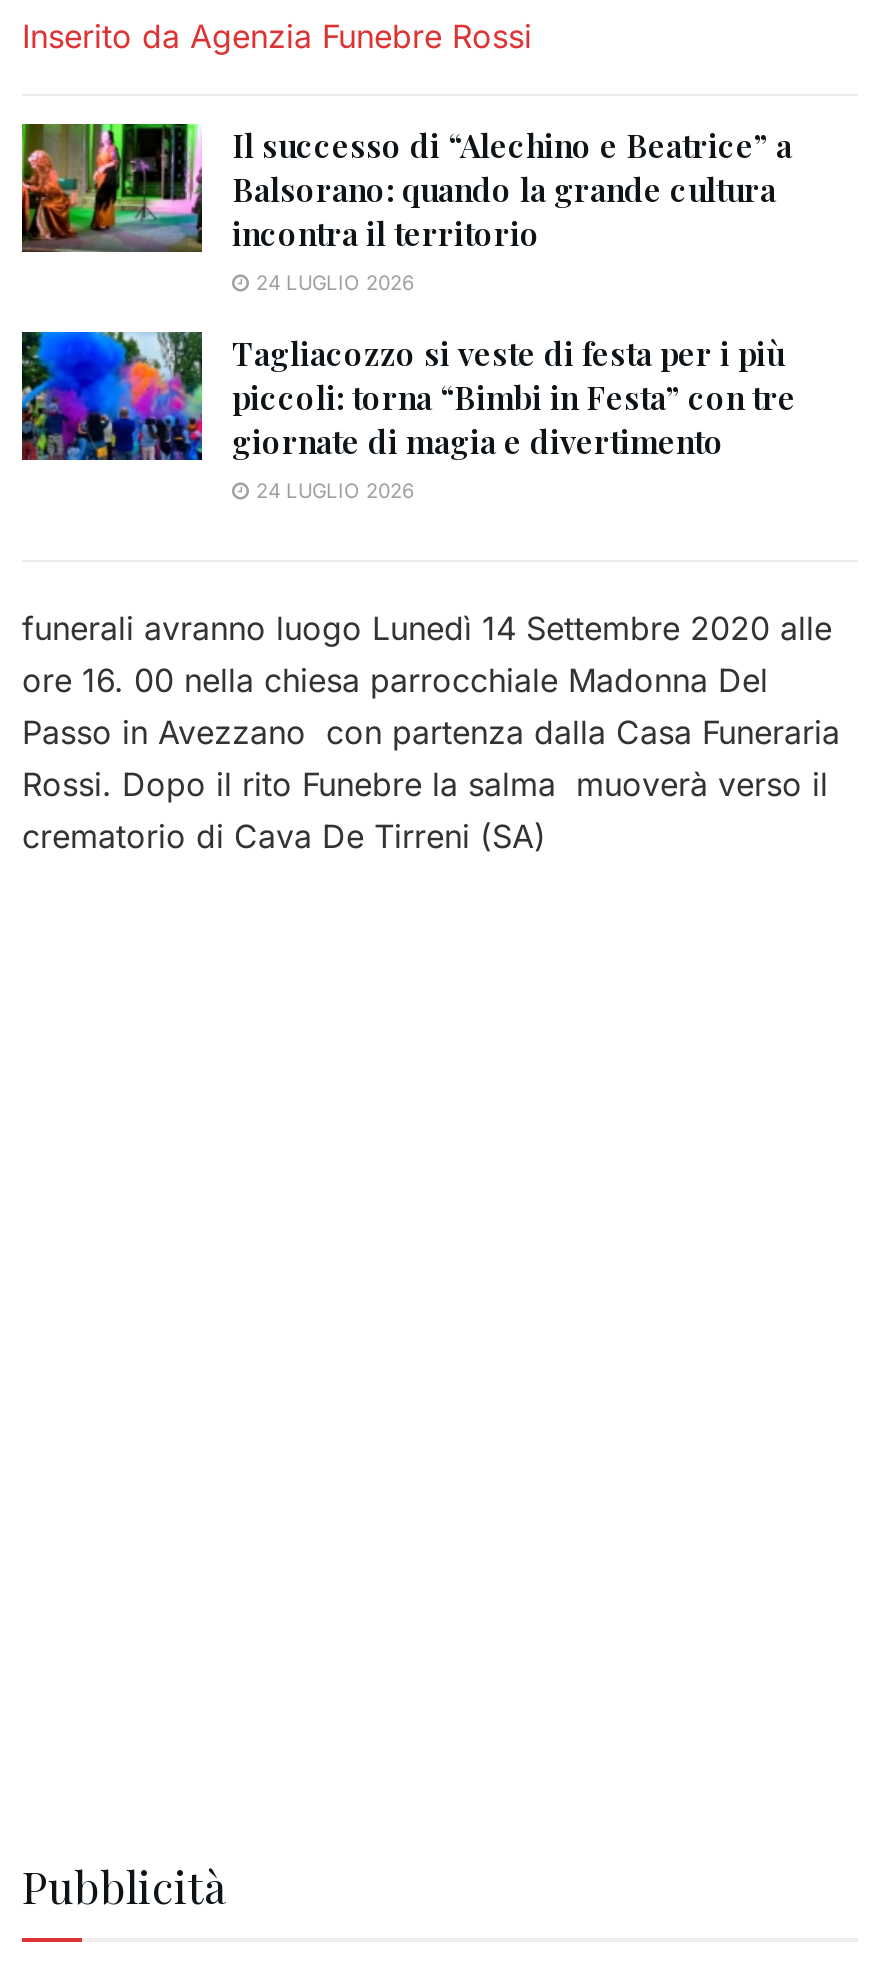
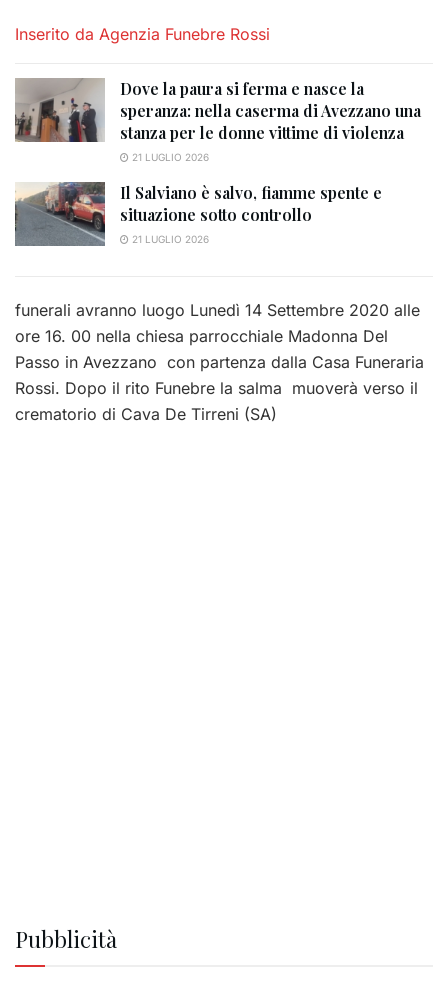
[20,122,792,293] [image] | Il successo di “Alechino e Beatrice” a | Balsorano: quando la grande cultura | incontra il territorio | 24 LUGLIO 2026 -> [14,77,421,163] [image] | Dove la paura si ferma e nasce la | speranza: nella caserma di Avezzano una | stanza per le donne vittime di violenza | 21 LUGLIO 2026
[20,330,796,501] [image] | Tagliacozzo si veste di festa per i più | piccoli: torna “Bimbi in Festa” con tre | giornate di magia e divertimento | 24 LUGLIO 2026 -> [14,181,382,247] [image] | Il Salviano è salvo, fiamme spente e | situazione sotto controllo | 21 LUGLIO 2026

